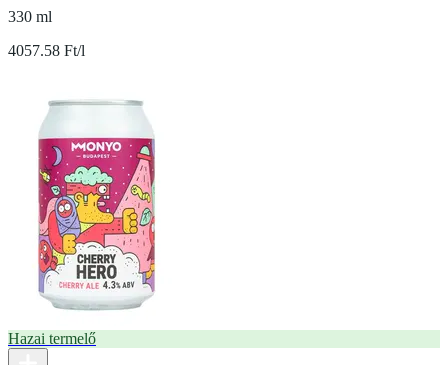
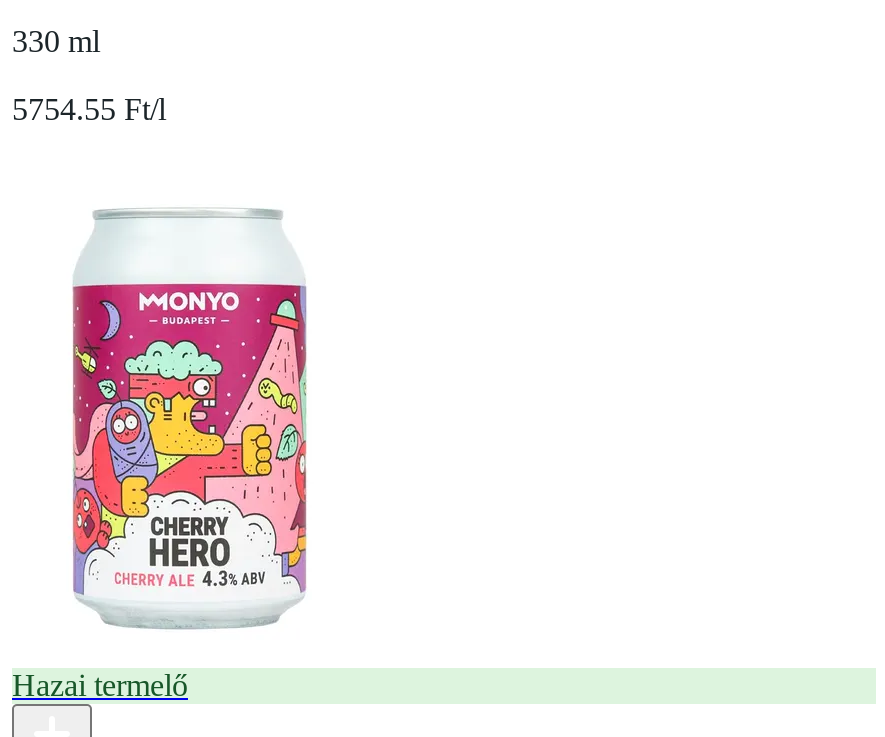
[8,42,85,59] 4057.58 Ft/l -> [12,92,166,126] 5754.55 Ft/l

